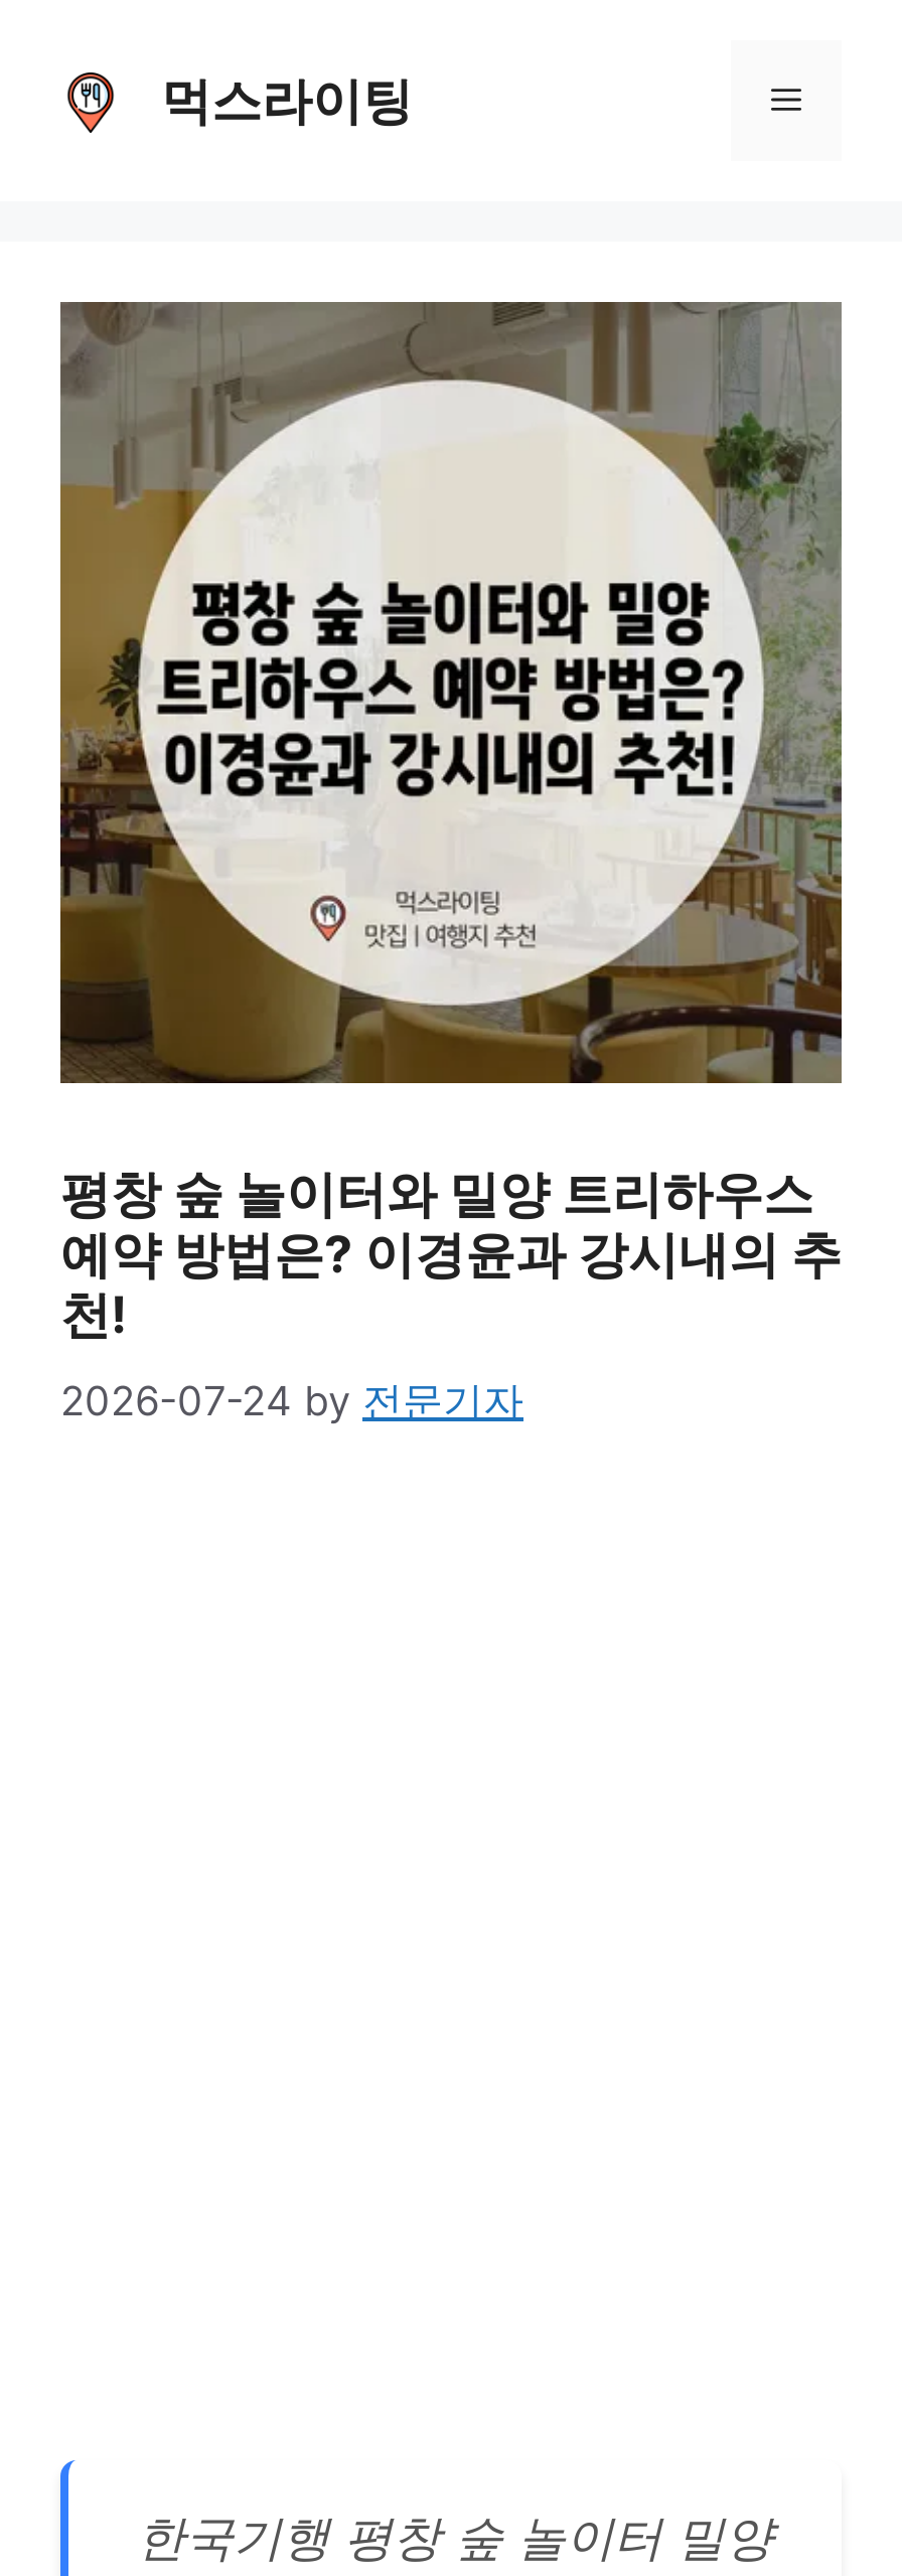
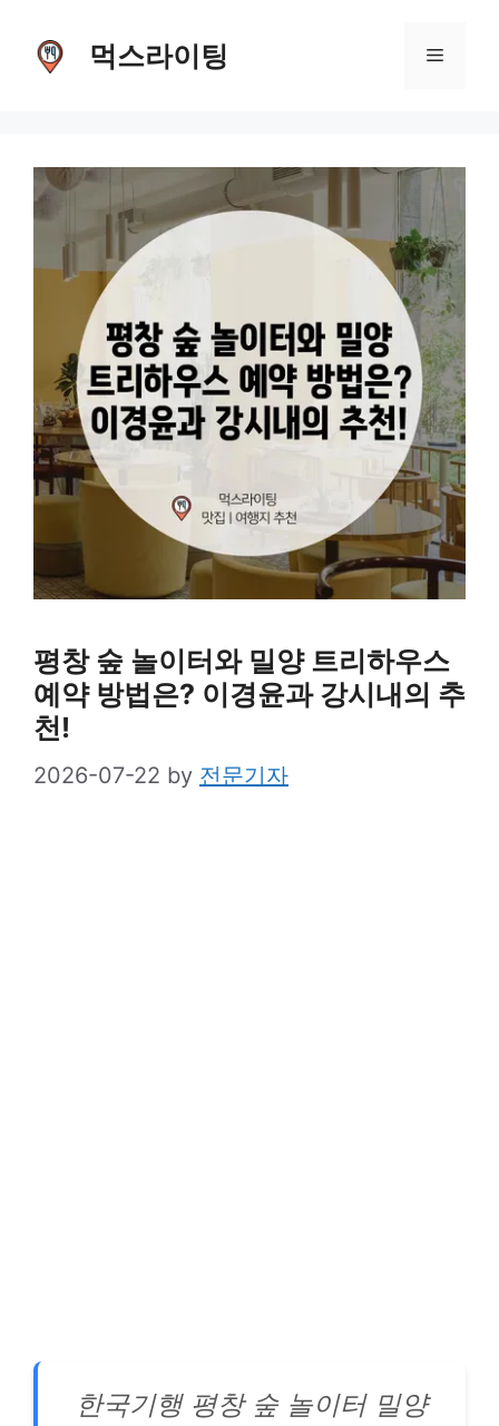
[60,1377,523,1425] 2026-07-24 by 전문기자 -> [33,762,288,789] 2026-07-22 by 전문기자

